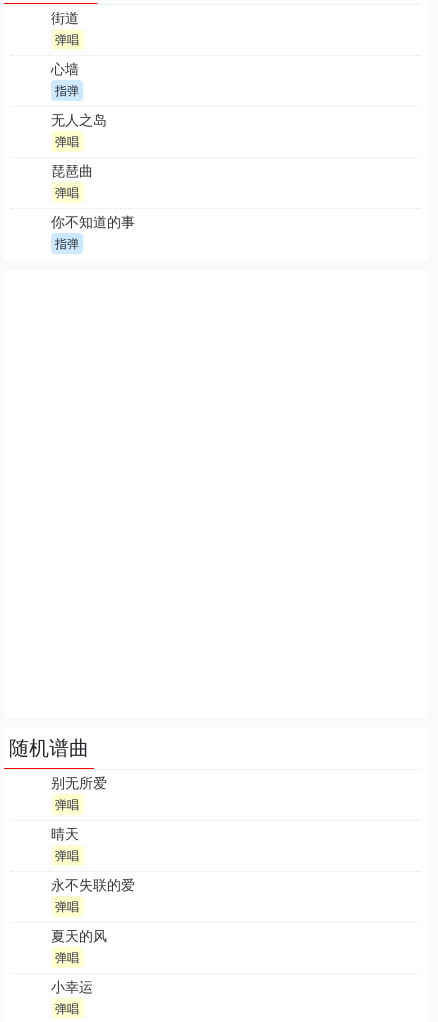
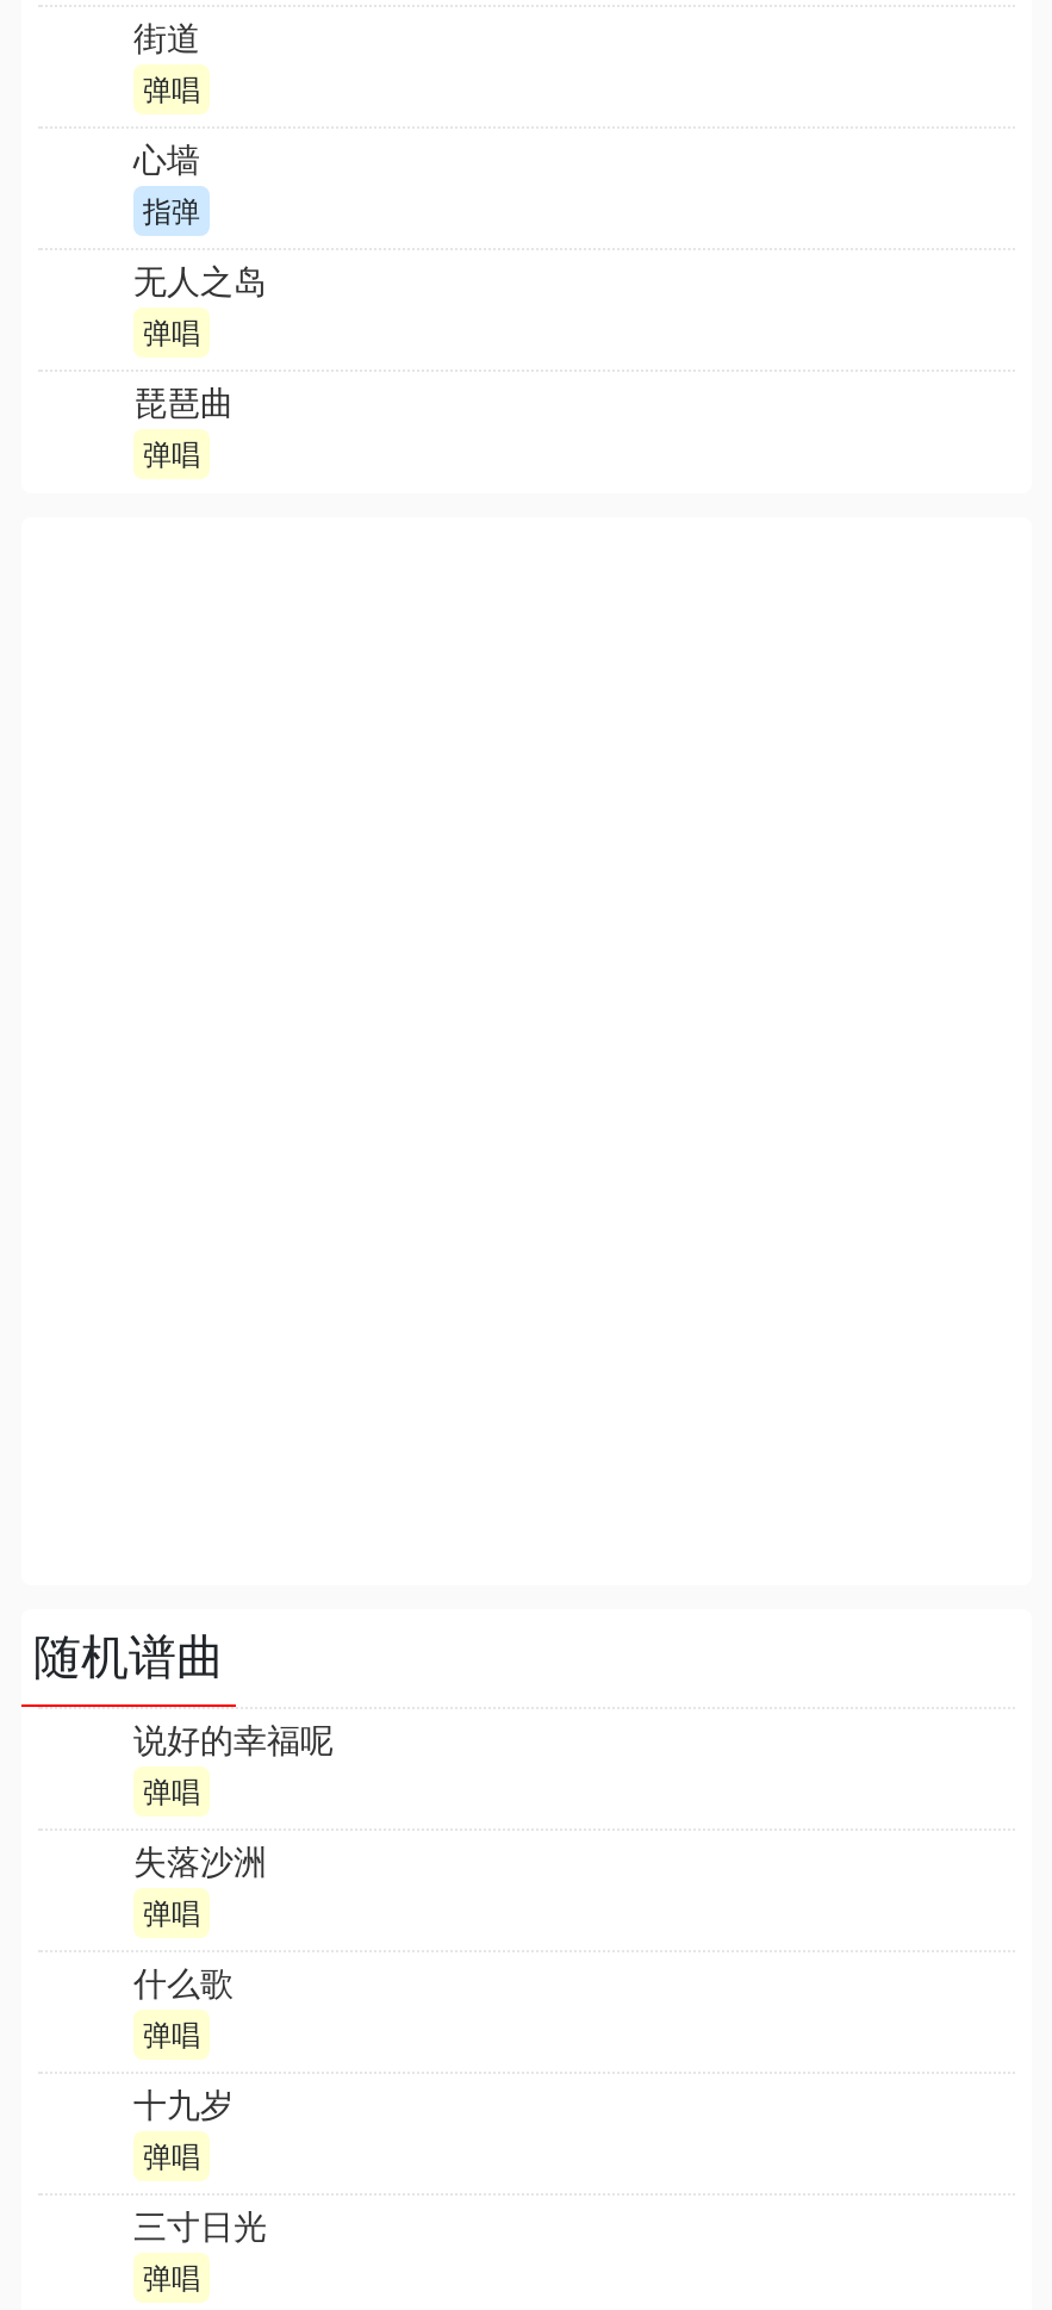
[51,212,135,252] 你不知道的事 | 指弹 -> none
[51,773,107,792] 别无所爱 -> [133,1716,334,1761] 说好的幸福呢
[51,824,79,843] 晴天 -> [133,1837,267,1883] 失落沙洲
[51,875,135,894] 永不失联的爱 -> [133,1959,234,2004] 什么歌
[51,926,107,945] 夏天的风 -> [133,2080,234,2126] 十九岁
[51,977,93,996] 小幸运 -> [133,2202,267,2247] 三寸日光

